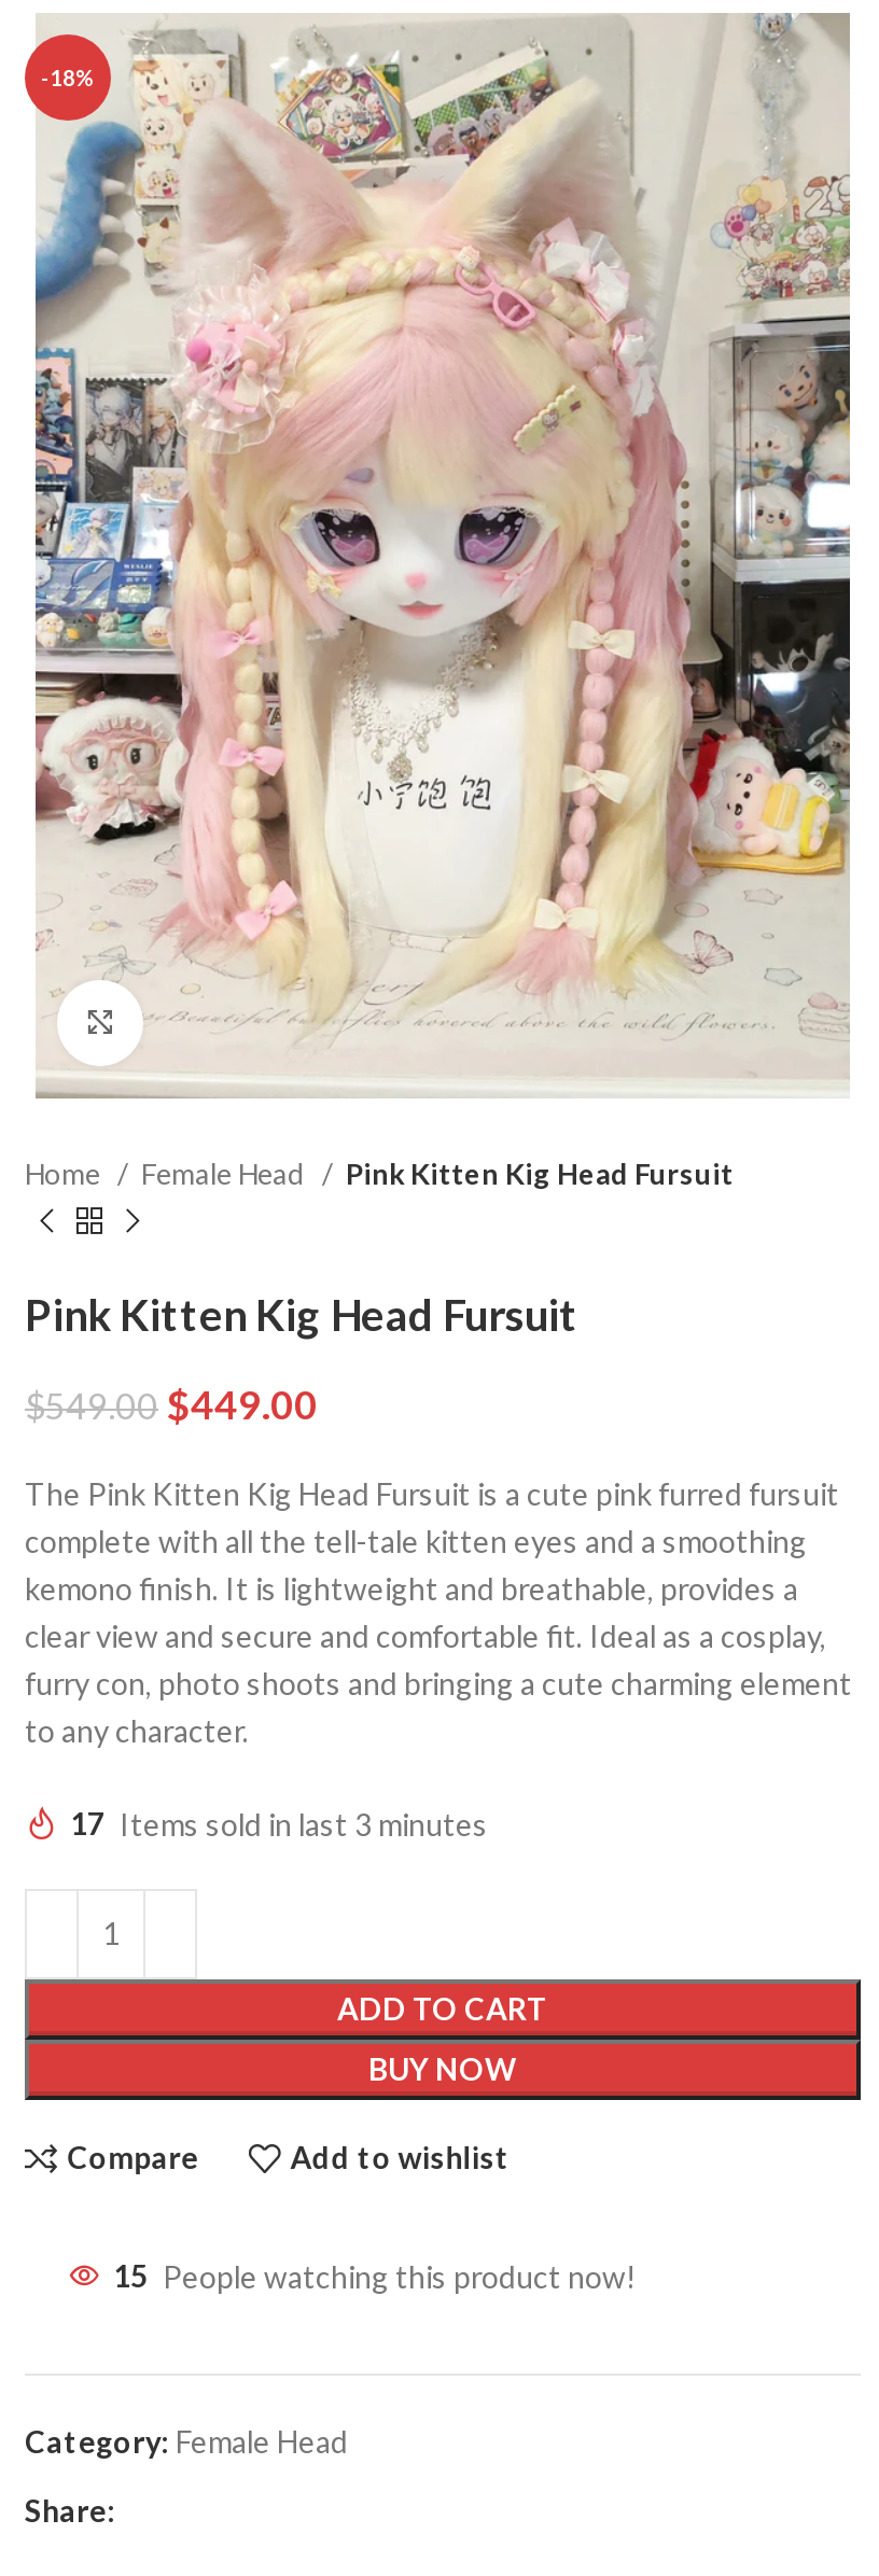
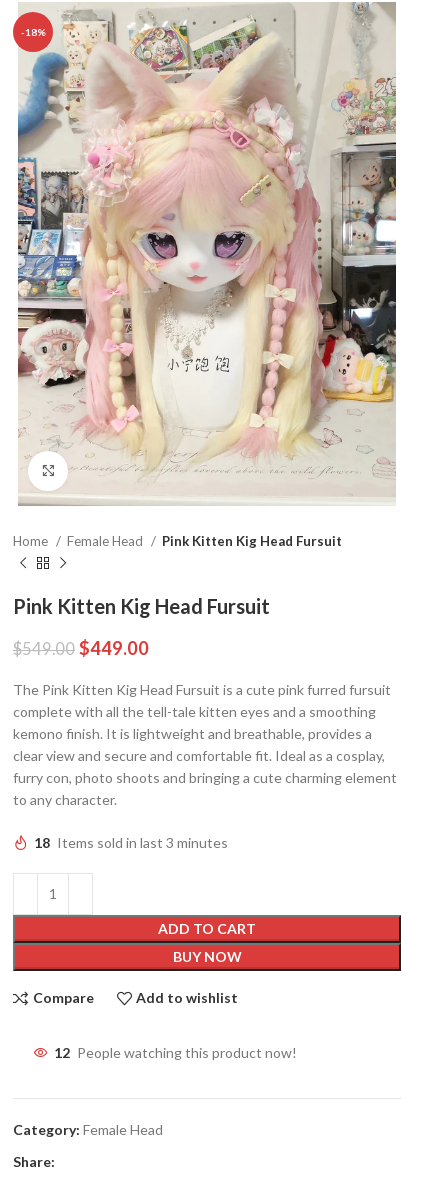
[70,1806,488,1842] 17 Items sold in last 3 minutes -> [34,834,228,851] 18 Items sold in last 3 minutes
[113,2258,637,2295] 15 People watching this product now! -> [54,1044,297,1061] 12 People watching this product now!

